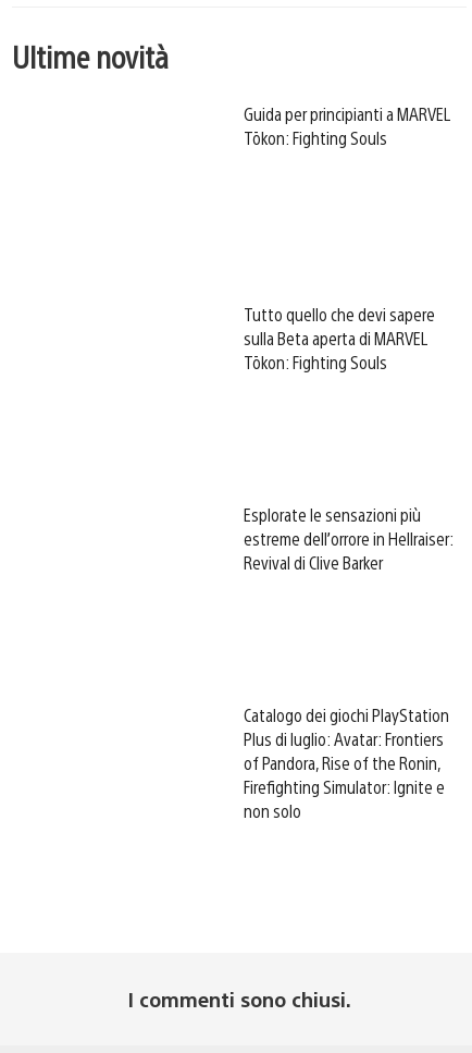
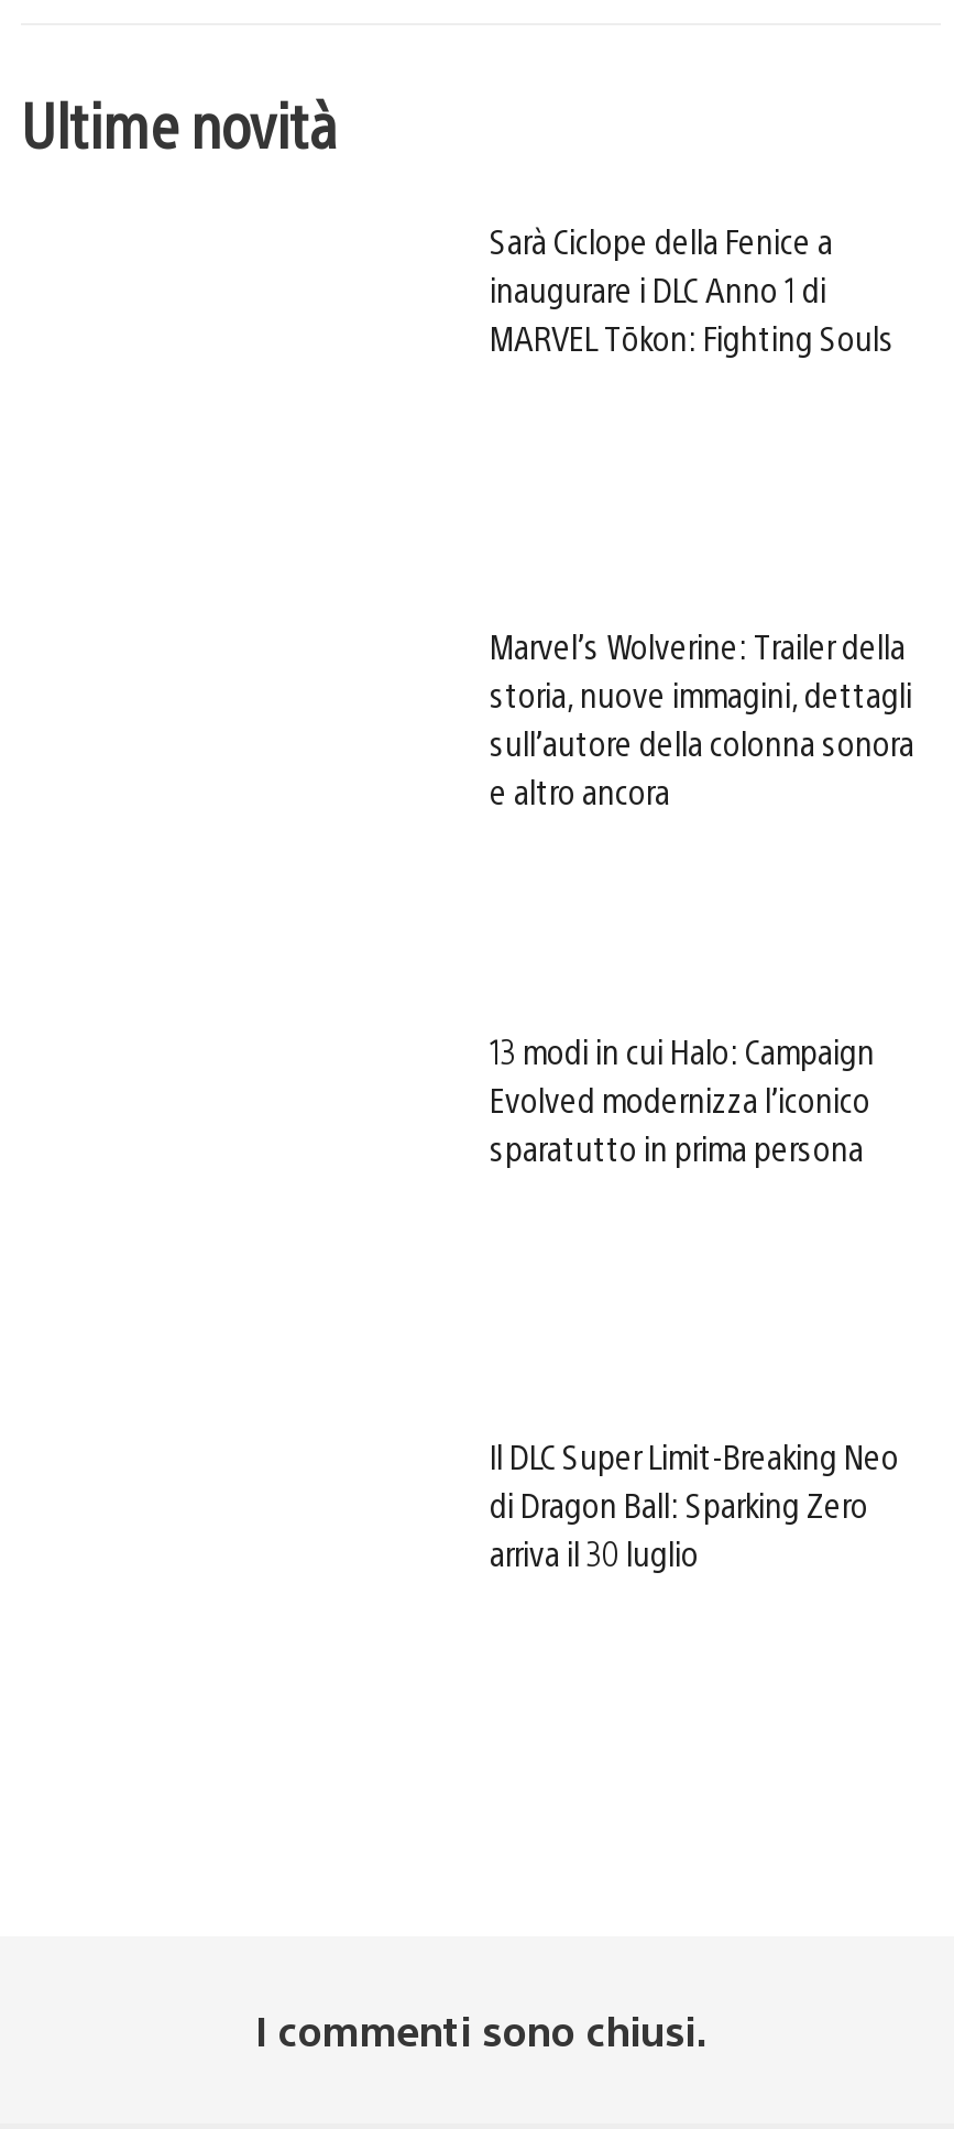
[244,102,450,149] Guida per principianti a MARVEL | Tōkon: Fighting Souls -> [490,216,895,360] Sarà Ciclope della Fenice a | inaugurare i DLC Anno 1 di | MARVEL Tōkon: Fighting Souls
[244,303,435,373] Tutto quello che devi sapere | sulla Beta aperta di MARVEL | Tōkon: Fighting Souls -> [490,622,914,813] Marvel’s Wolverine: Trailer della | storia, nuove immagini, dettagli | sull’autore della colonna sonora | e altro ancora
[244,503,454,574] Esplorate le sensazioni più | estreme dell’orrore in Hellraiser: | Revival di Clive Barker -> [490,1027,875,1170] 13 modi in cui Halo: Campaign | Evolved modernizza l’iconico | sparatutto in prima persona
[244,703,449,822] Catalogo dei giochi PlayStation | Plus di luglio: Avatar: Frontiers | of Pandora, Rise of the Ronin, | Firefighting Simulator: Ignite e | non solo -> [490,1432,899,1575] Il DLC Super Limit-Breaking Neo | di Dragon Ball: Sparking Zero | arriva il 30 luglio

